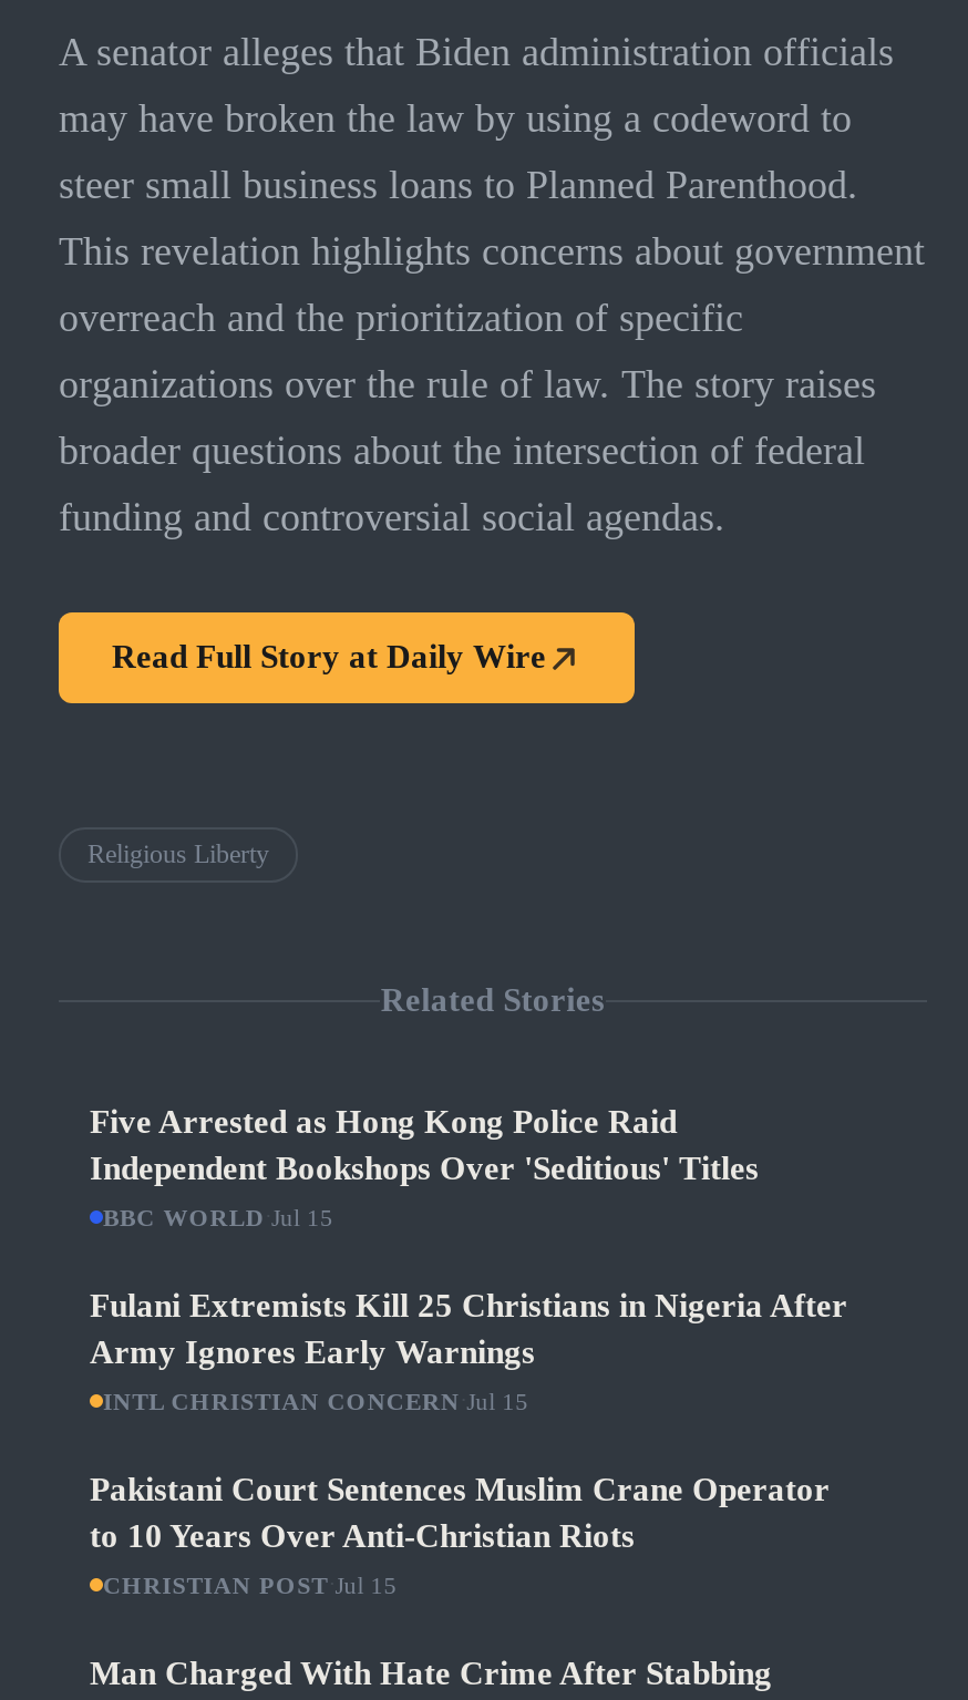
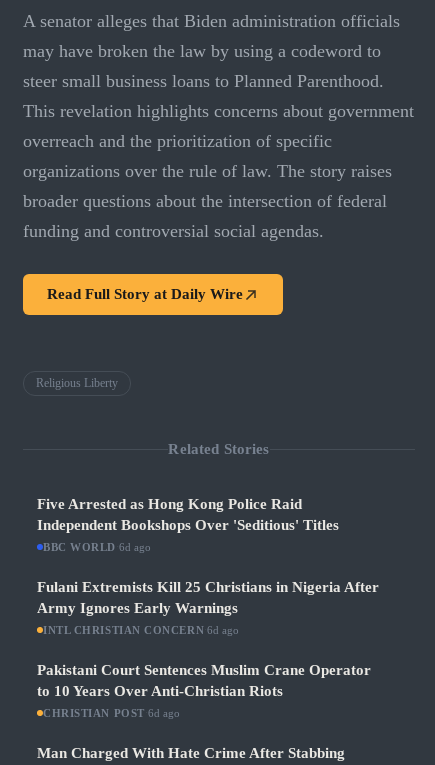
[103,1205,333,1231] BBC WORLD · Jul 15 -> [43,541,151,553] BBC WORLD · 6d ago
[103,1388,529,1415] INTL CHRISTIAN CONCERN · Jul 15 -> [43,624,239,636] INTL CHRISTIAN CONCERN · 6d ago
[103,1572,397,1599] CHRISTIAN POST · Jul 15 -> [43,707,180,719] CHRISTIAN POST · 6d ago

